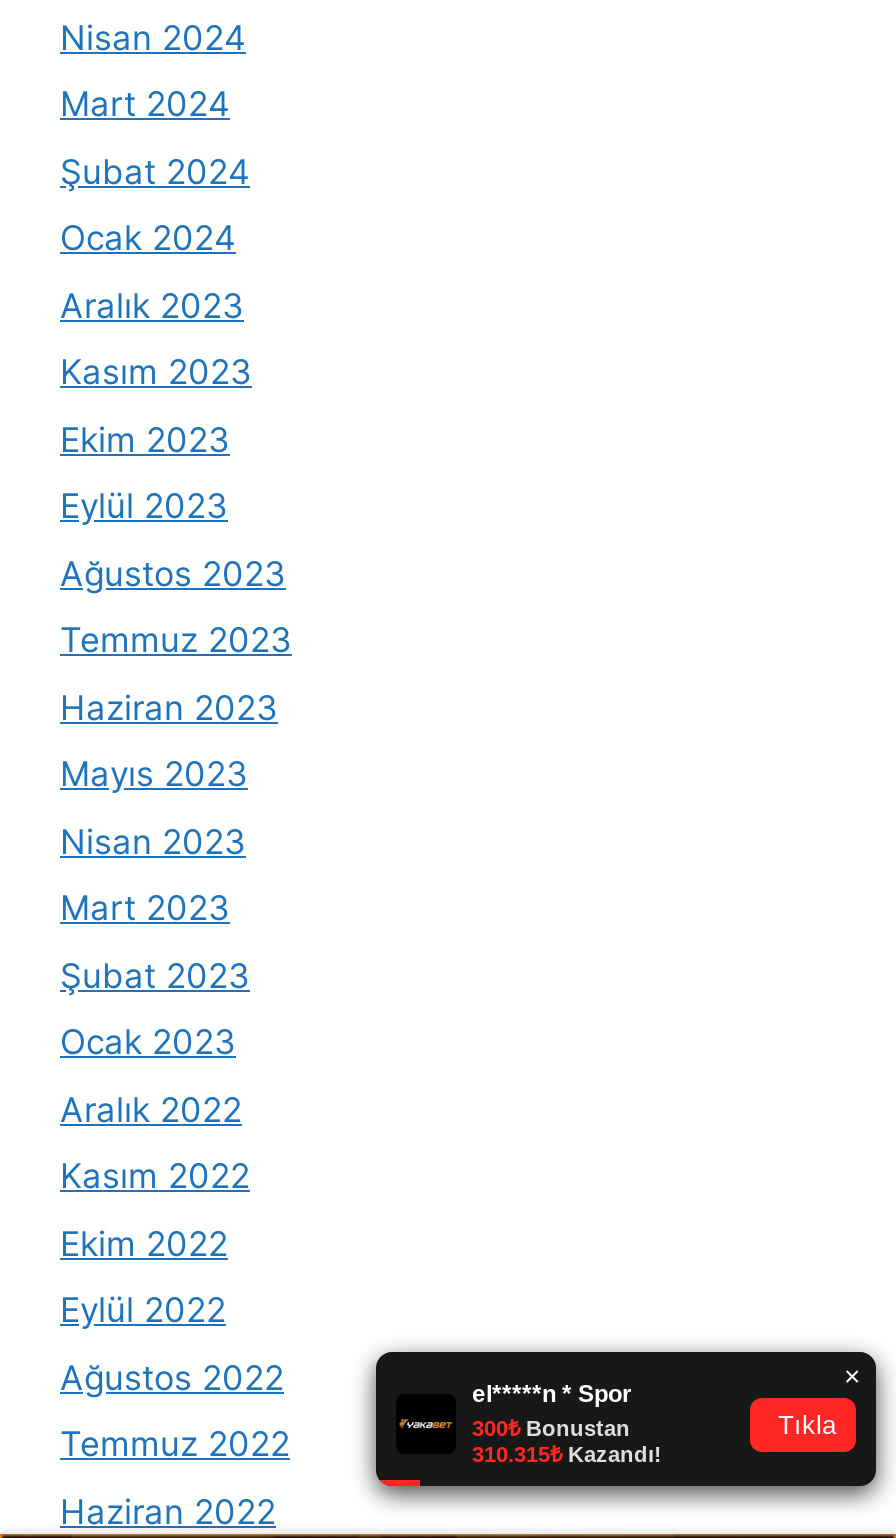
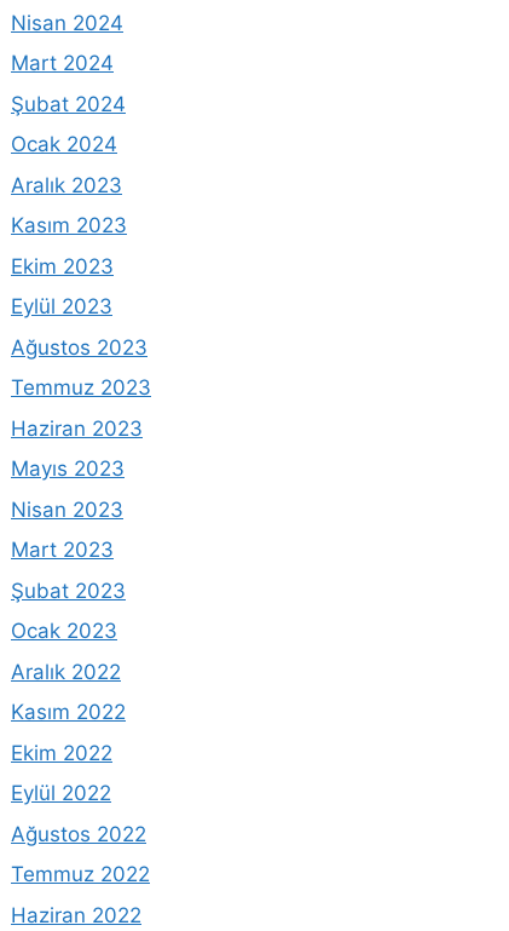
[364,1348,888,1506] [image] -> none

